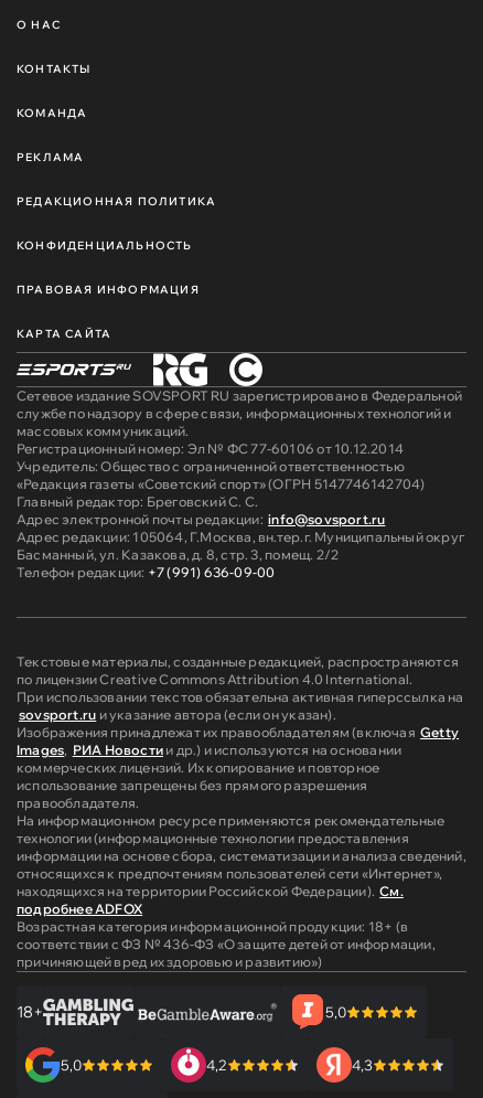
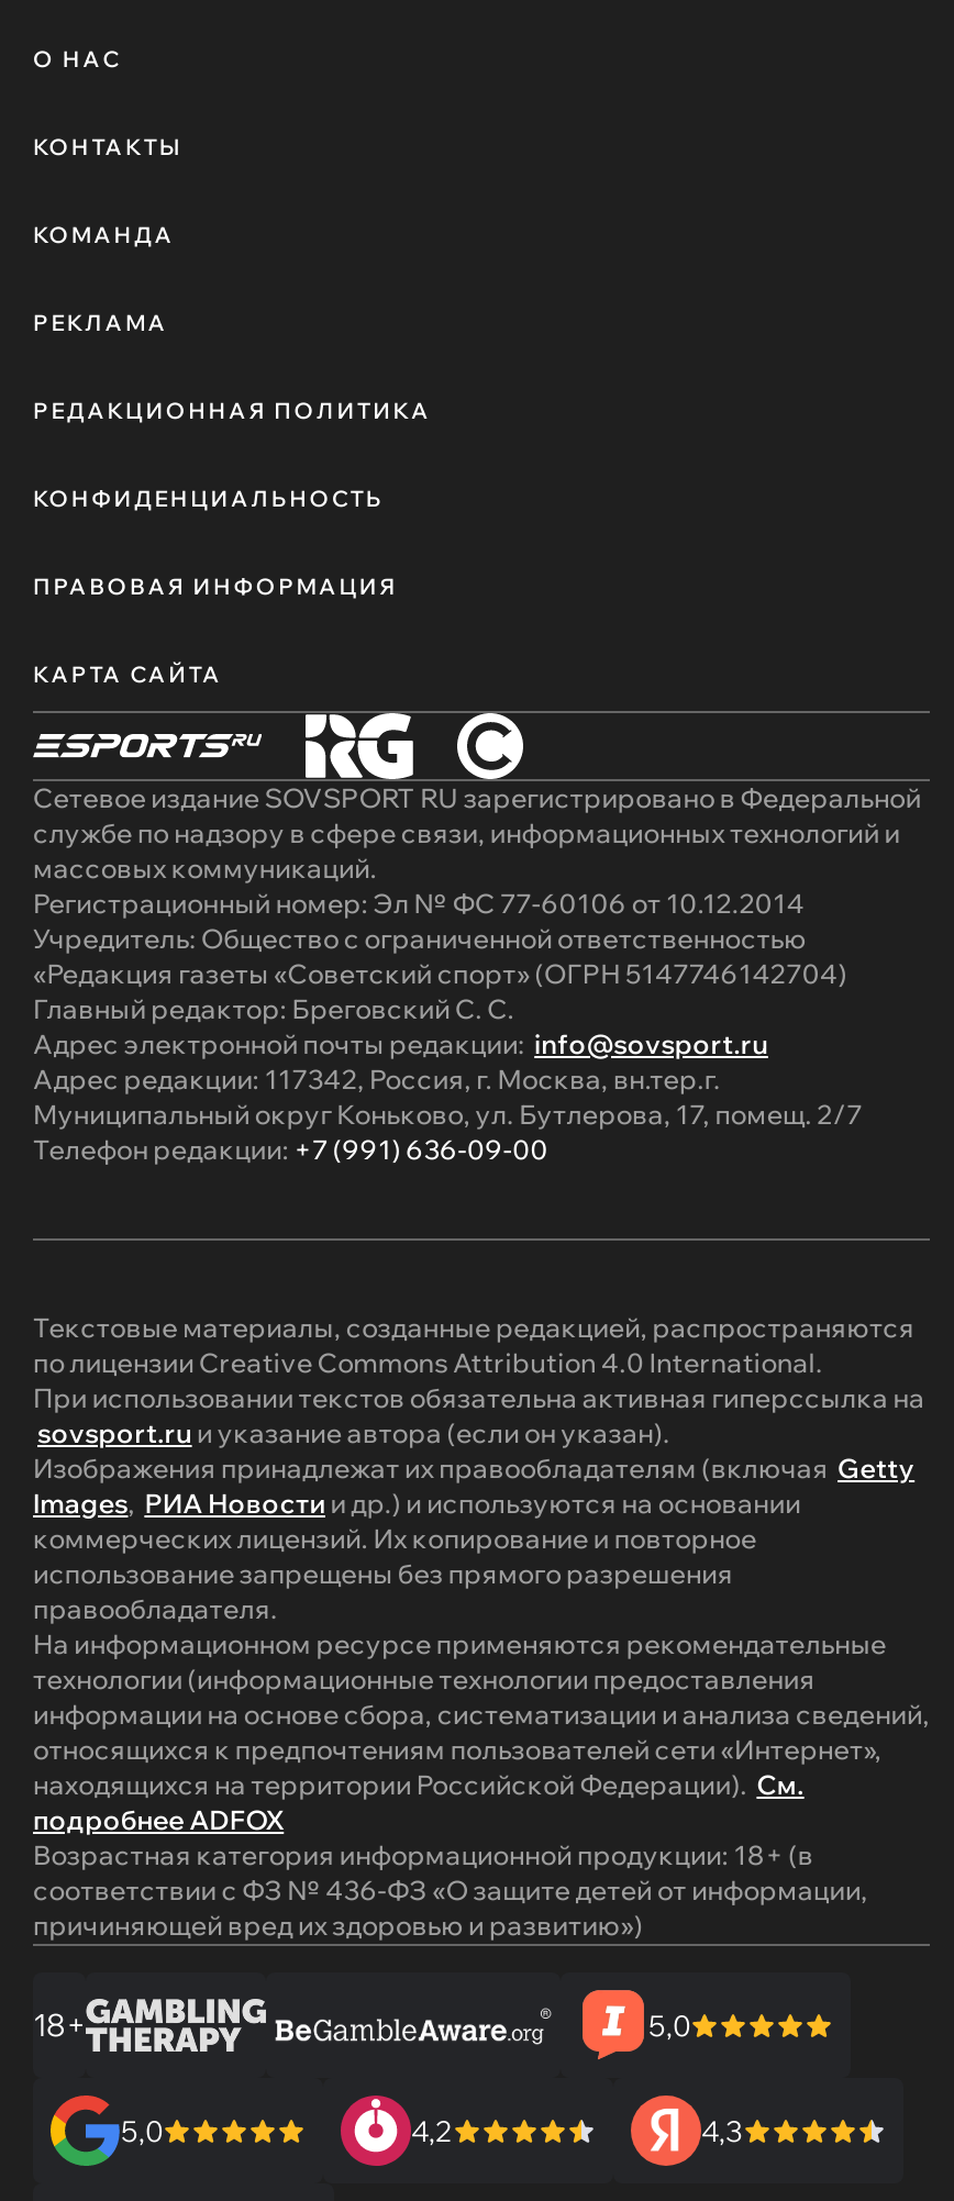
[17,529,464,563] Адрес редакции: 105064, Г.Москва, вн.тер.г. Муниципальный округ | Басманный, ул. Казакова, д. 8, стр. 3, помещ. 2/2 -> [33,1063,862,1131] Адрес редакции: 117342, Россия, г. Москва, вн.тер.г. | Муниципальный округ Коньково, ул. Бутлерова, 17, помещ. 2/7

